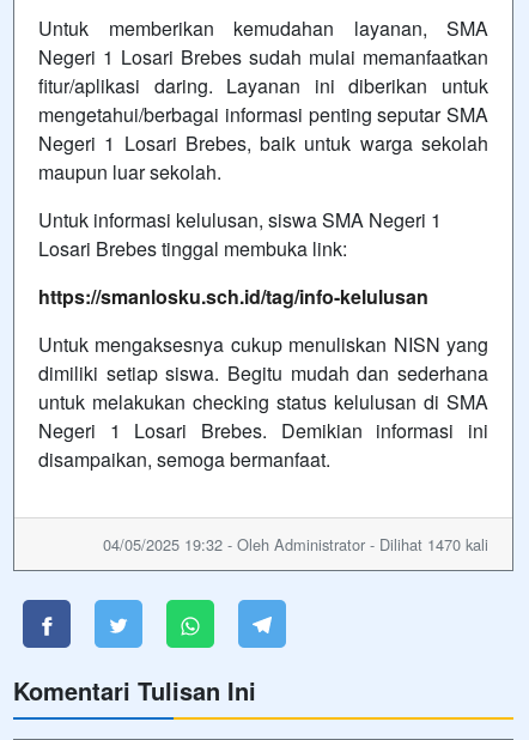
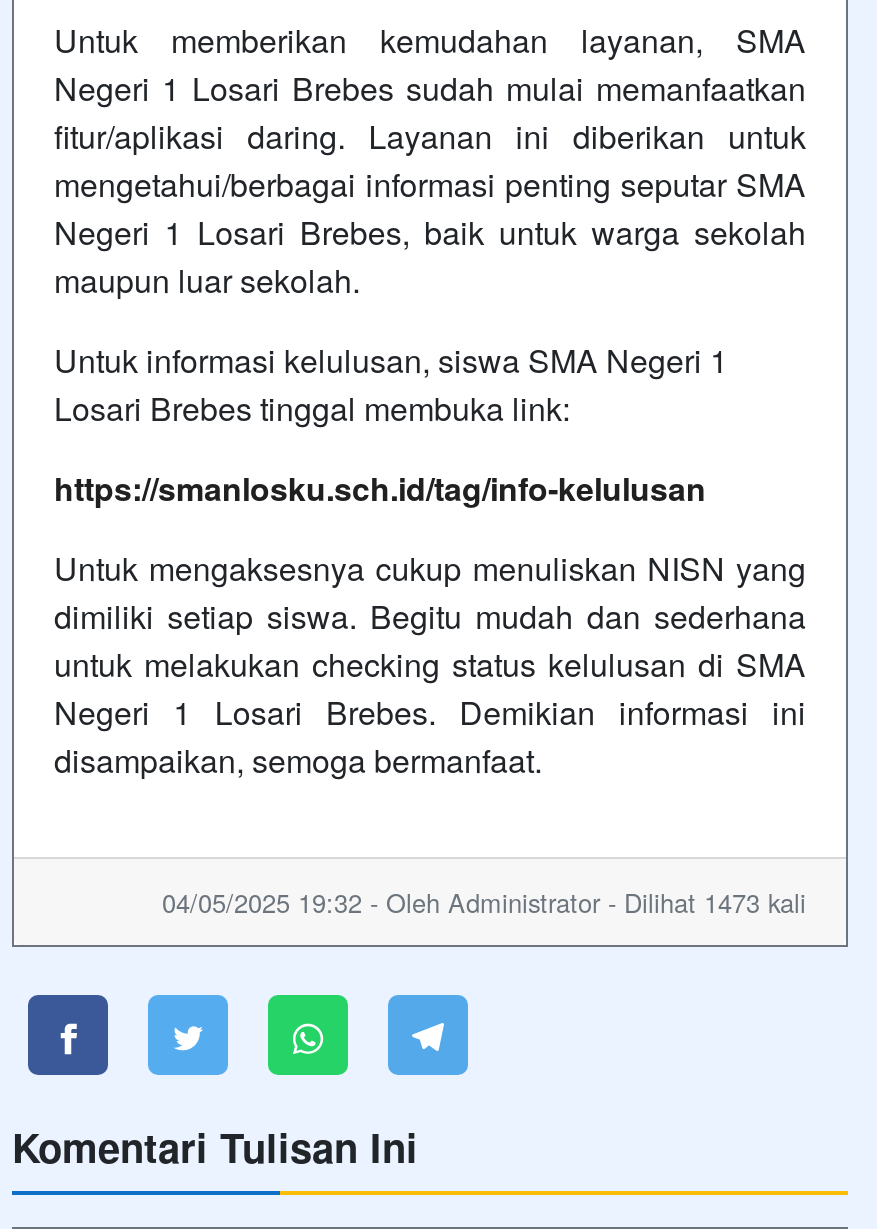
[103,533,488,555] 04/05/2025 19:32 - Oleh Administrator - Dilihat 1470 kali -> [162,883,806,921] 04/05/2025 19:32 - Oleh Administrator - Dilihat 1473 kali

